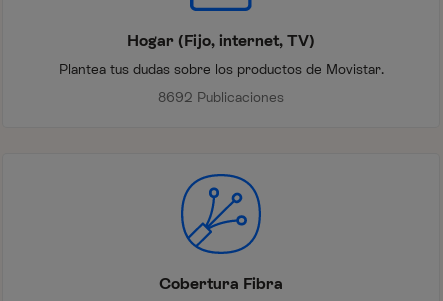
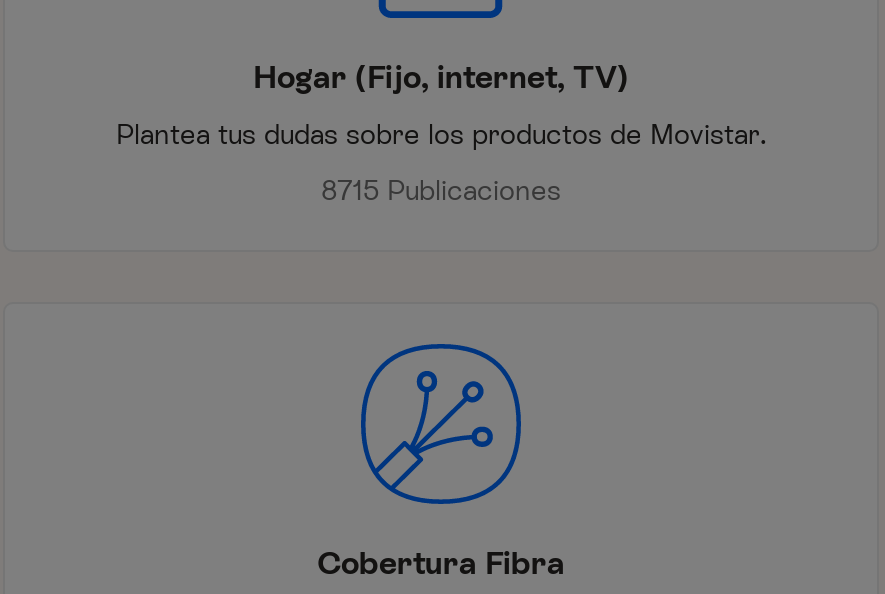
[158,89,284,106] 8692 Publicaciones -> [321,174,561,208] 8715 Publicaciones

